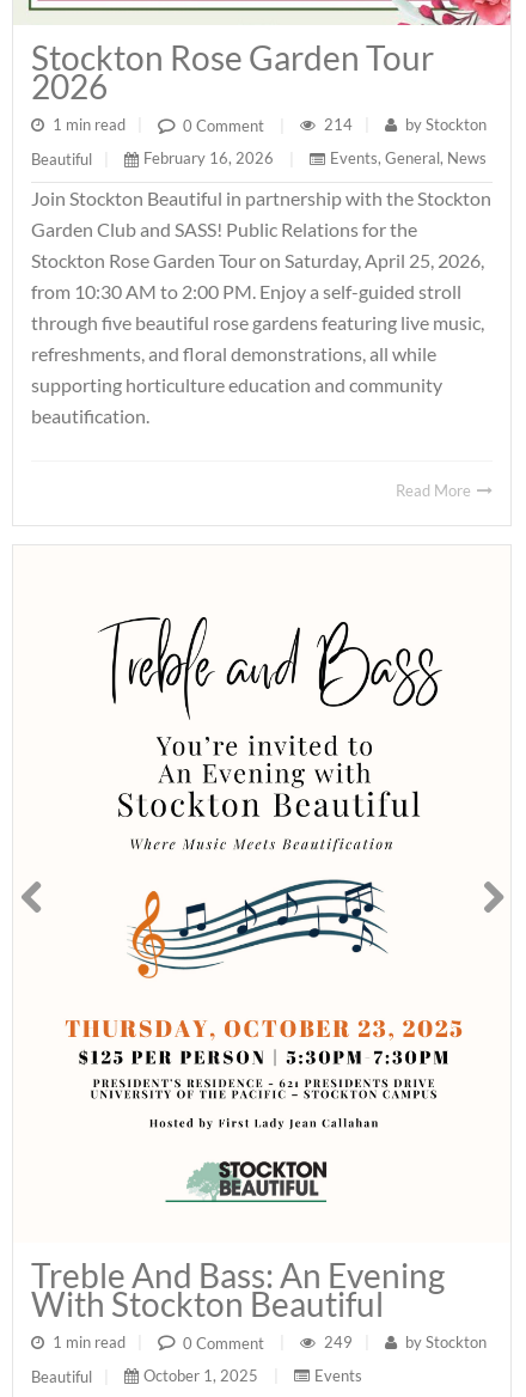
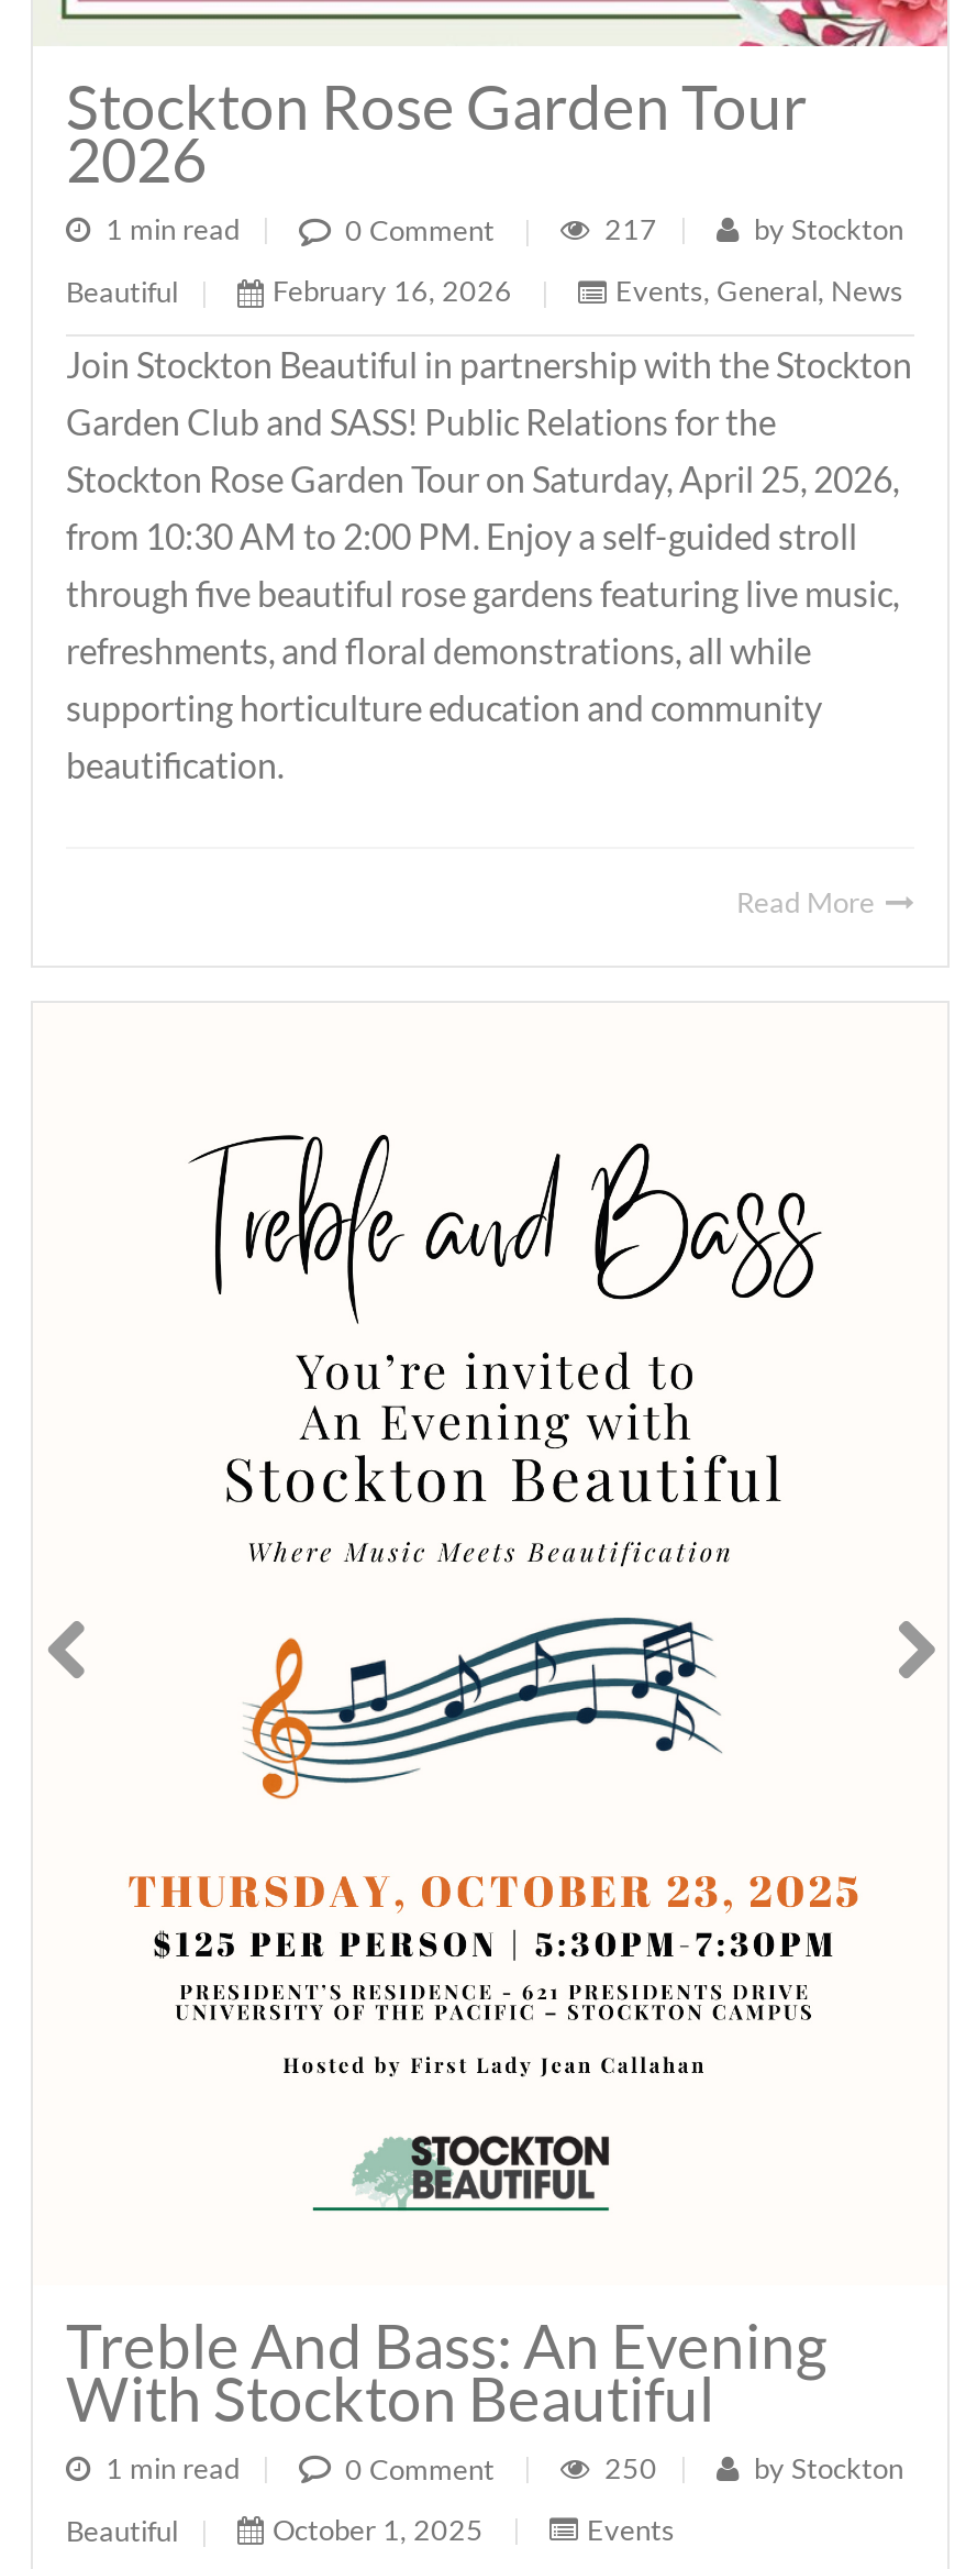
[324,115,353,134] 214 -> [604,212,657,247] 217
[324,1332,353,1351] 249 -> [604,2450,657,2485] 250

